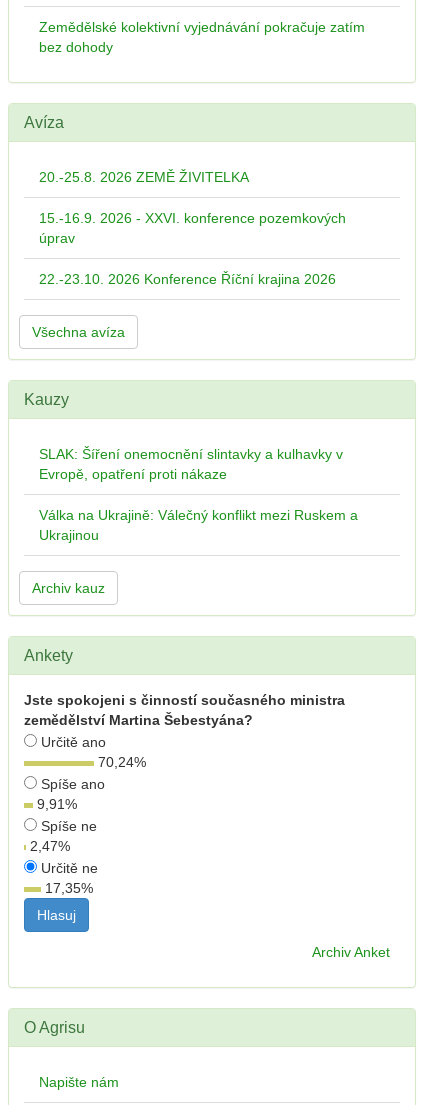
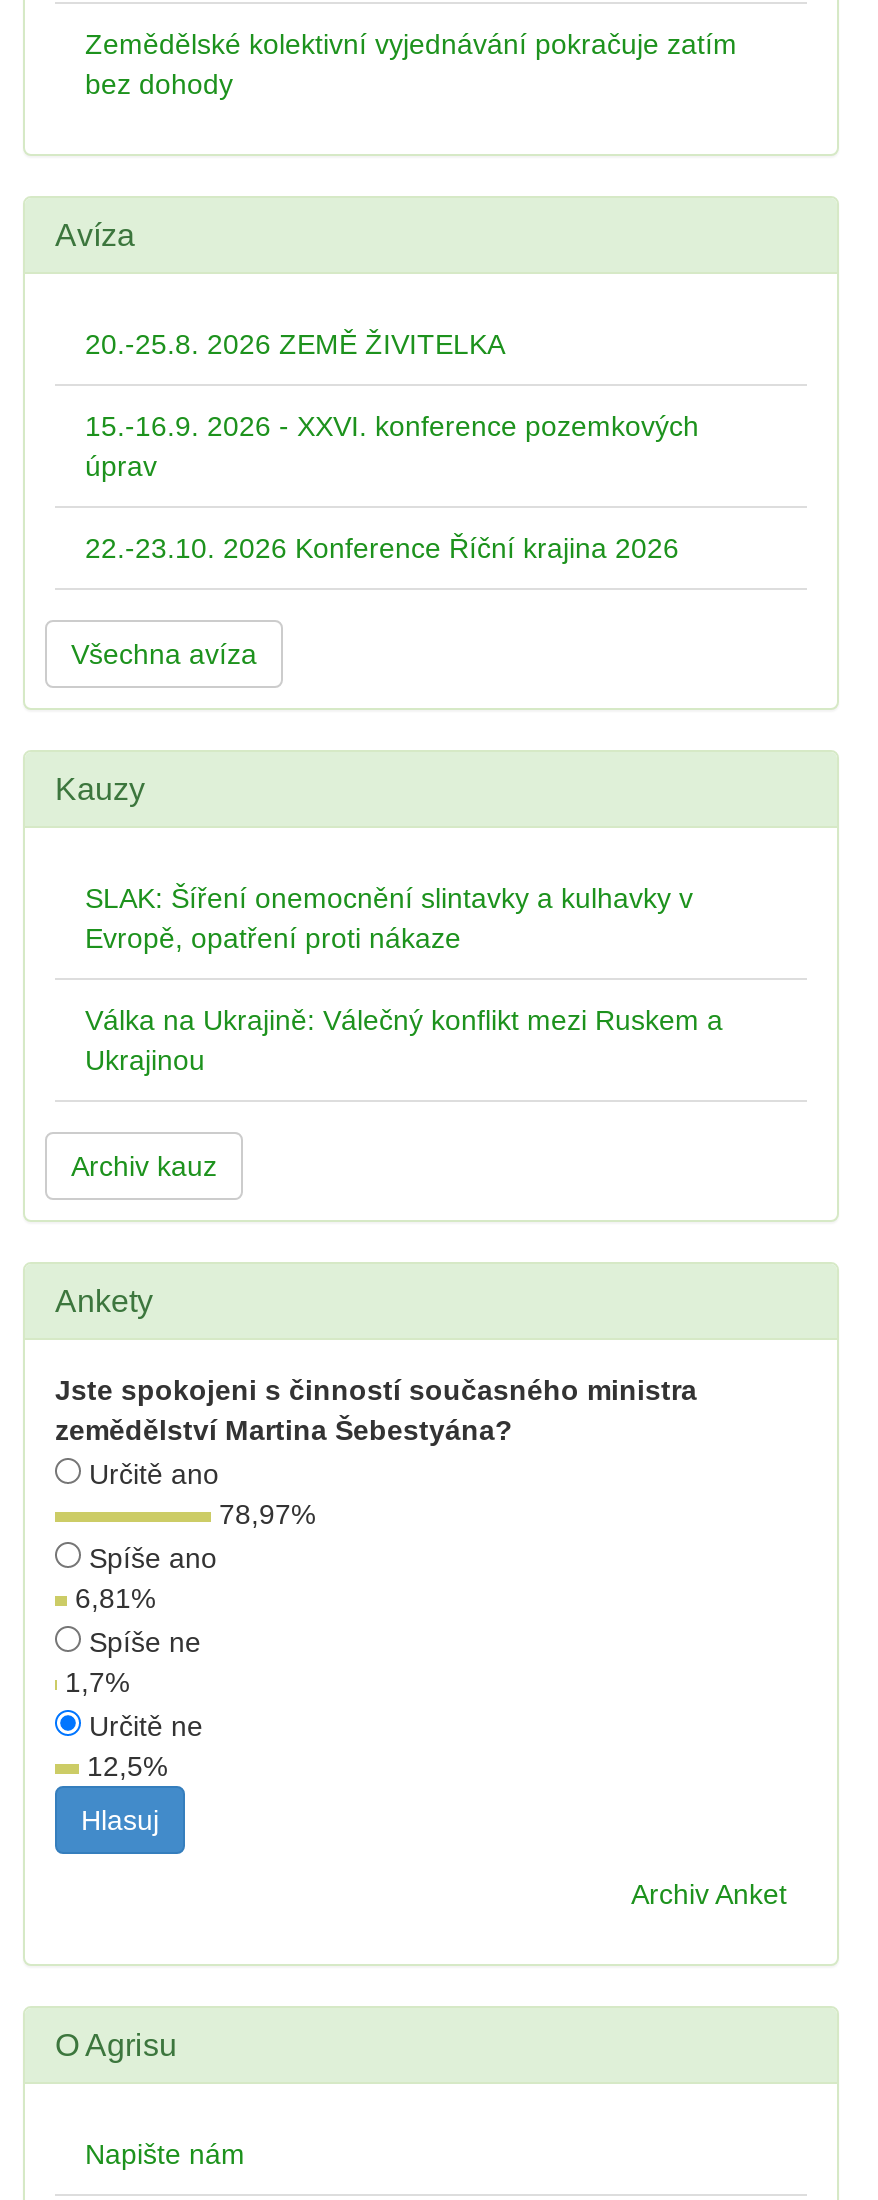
[94,754,146,770] 70,24% -> [211,1499,315,1531] 78,97%
[33,796,77,812] 9,91% -> [67,1583,155,1615] 6,81%
[26,838,70,854] 2,47% -> [57,1667,129,1699] 1,7%
[41,880,93,896] 17,35% -> [79,1751,167,1783] 12,5%

